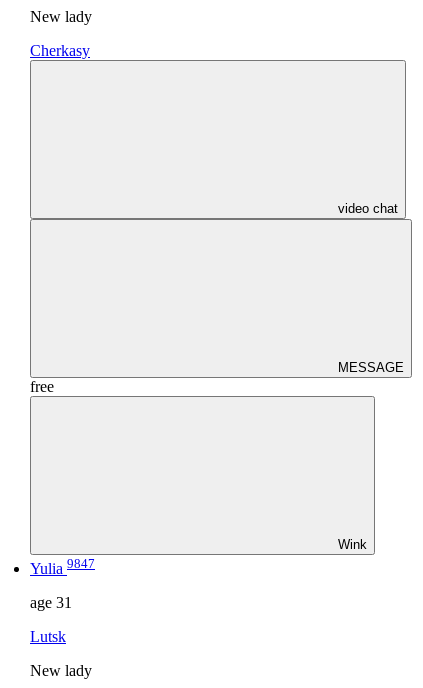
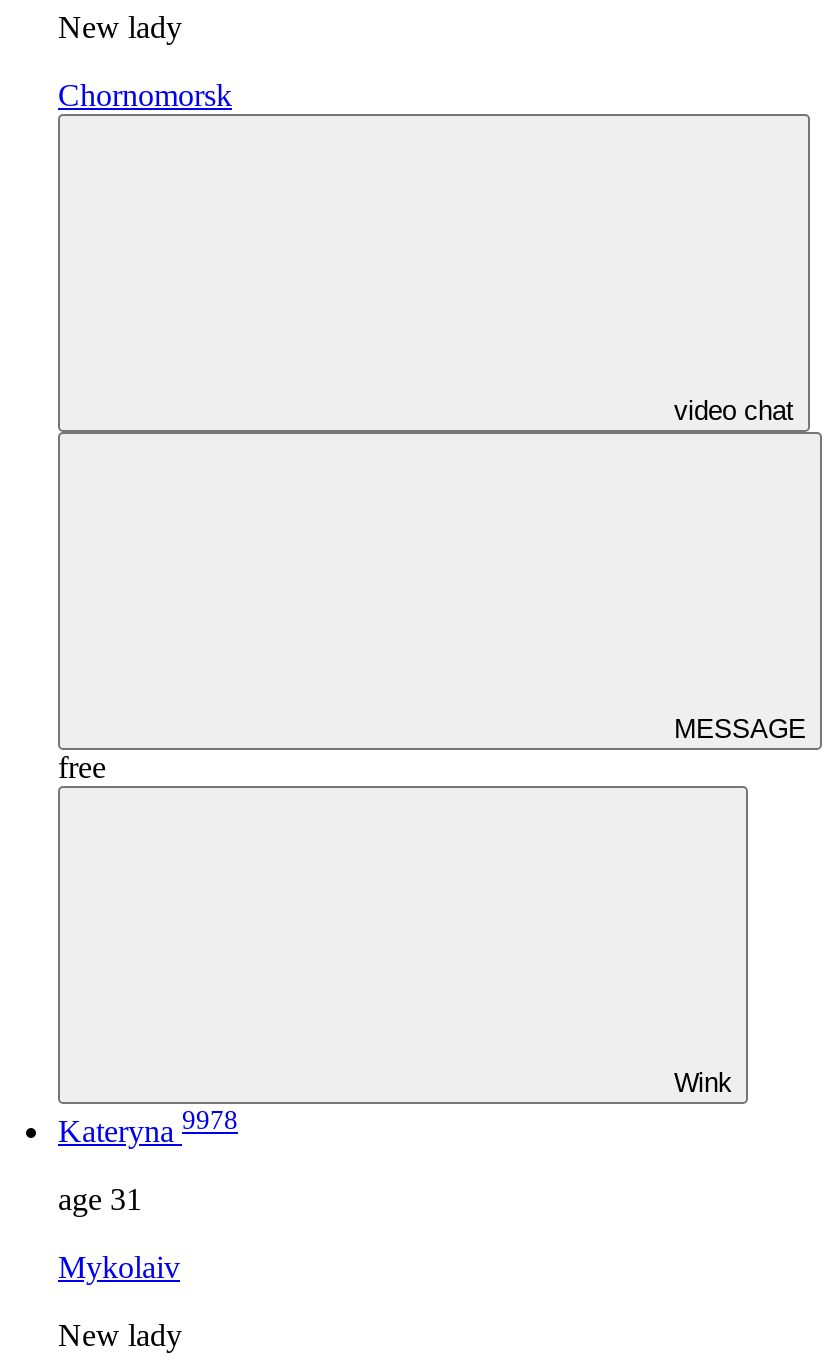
[30,42,90,59] Cherkasy -> [58,79,232,113] Chornomorsk
[30,555,95,577] Yulia 9847 -> [58,1105,238,1148] Kateryna 9978
[30,628,66,645] Lutsk -> [58,1250,180,1284] Mykolaiv

